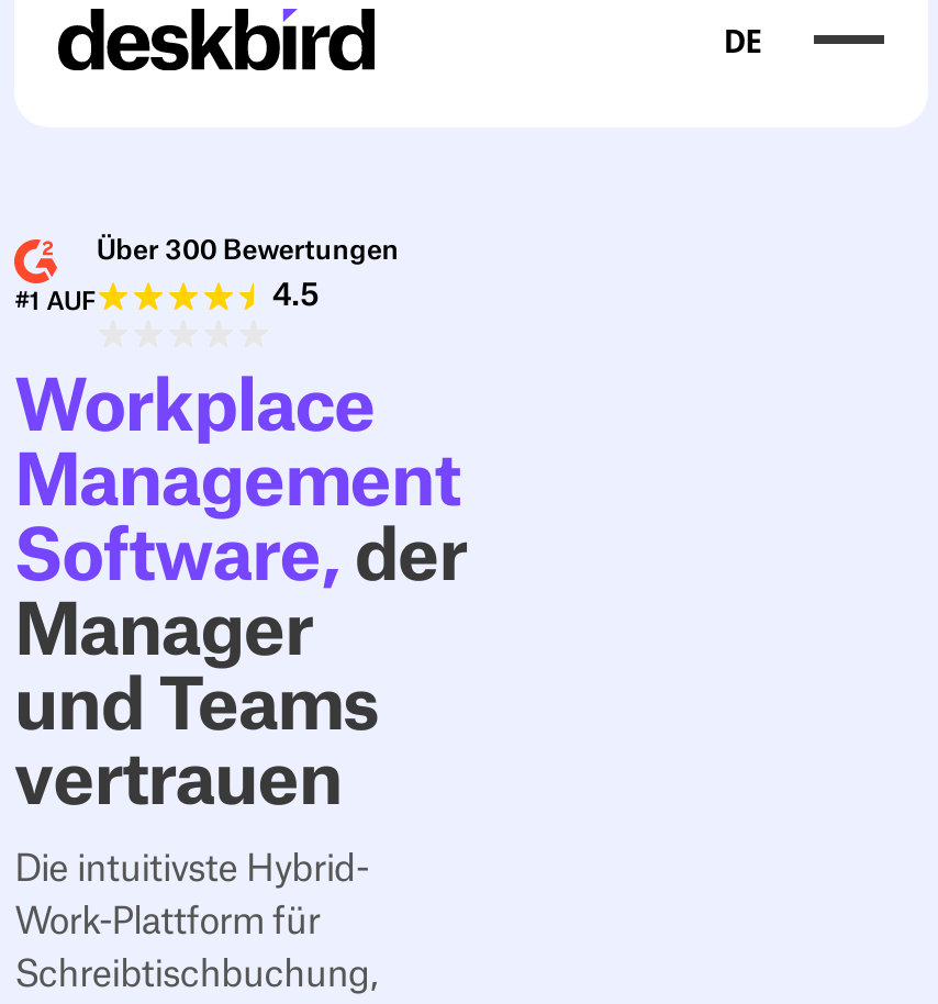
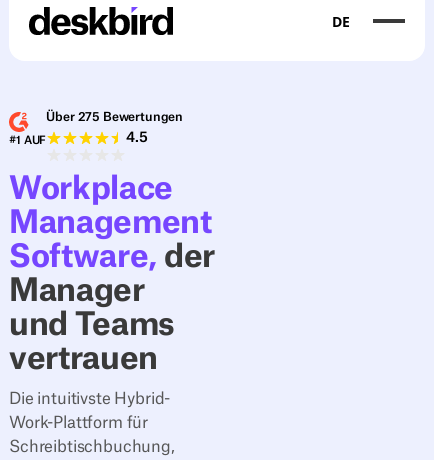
[96,238,399,265] Über 300 Bewertungen -> [46,111,183,123] Über 275 Bewertungen

